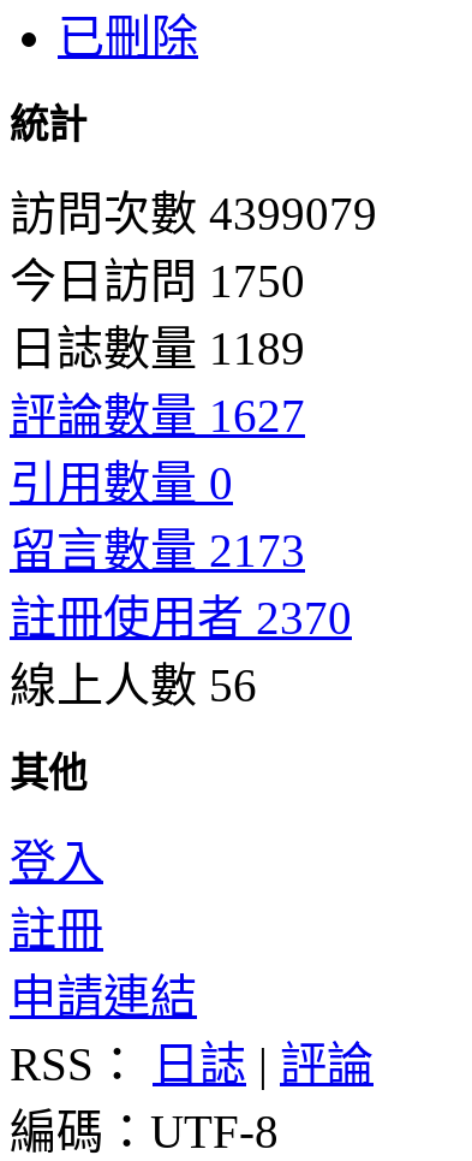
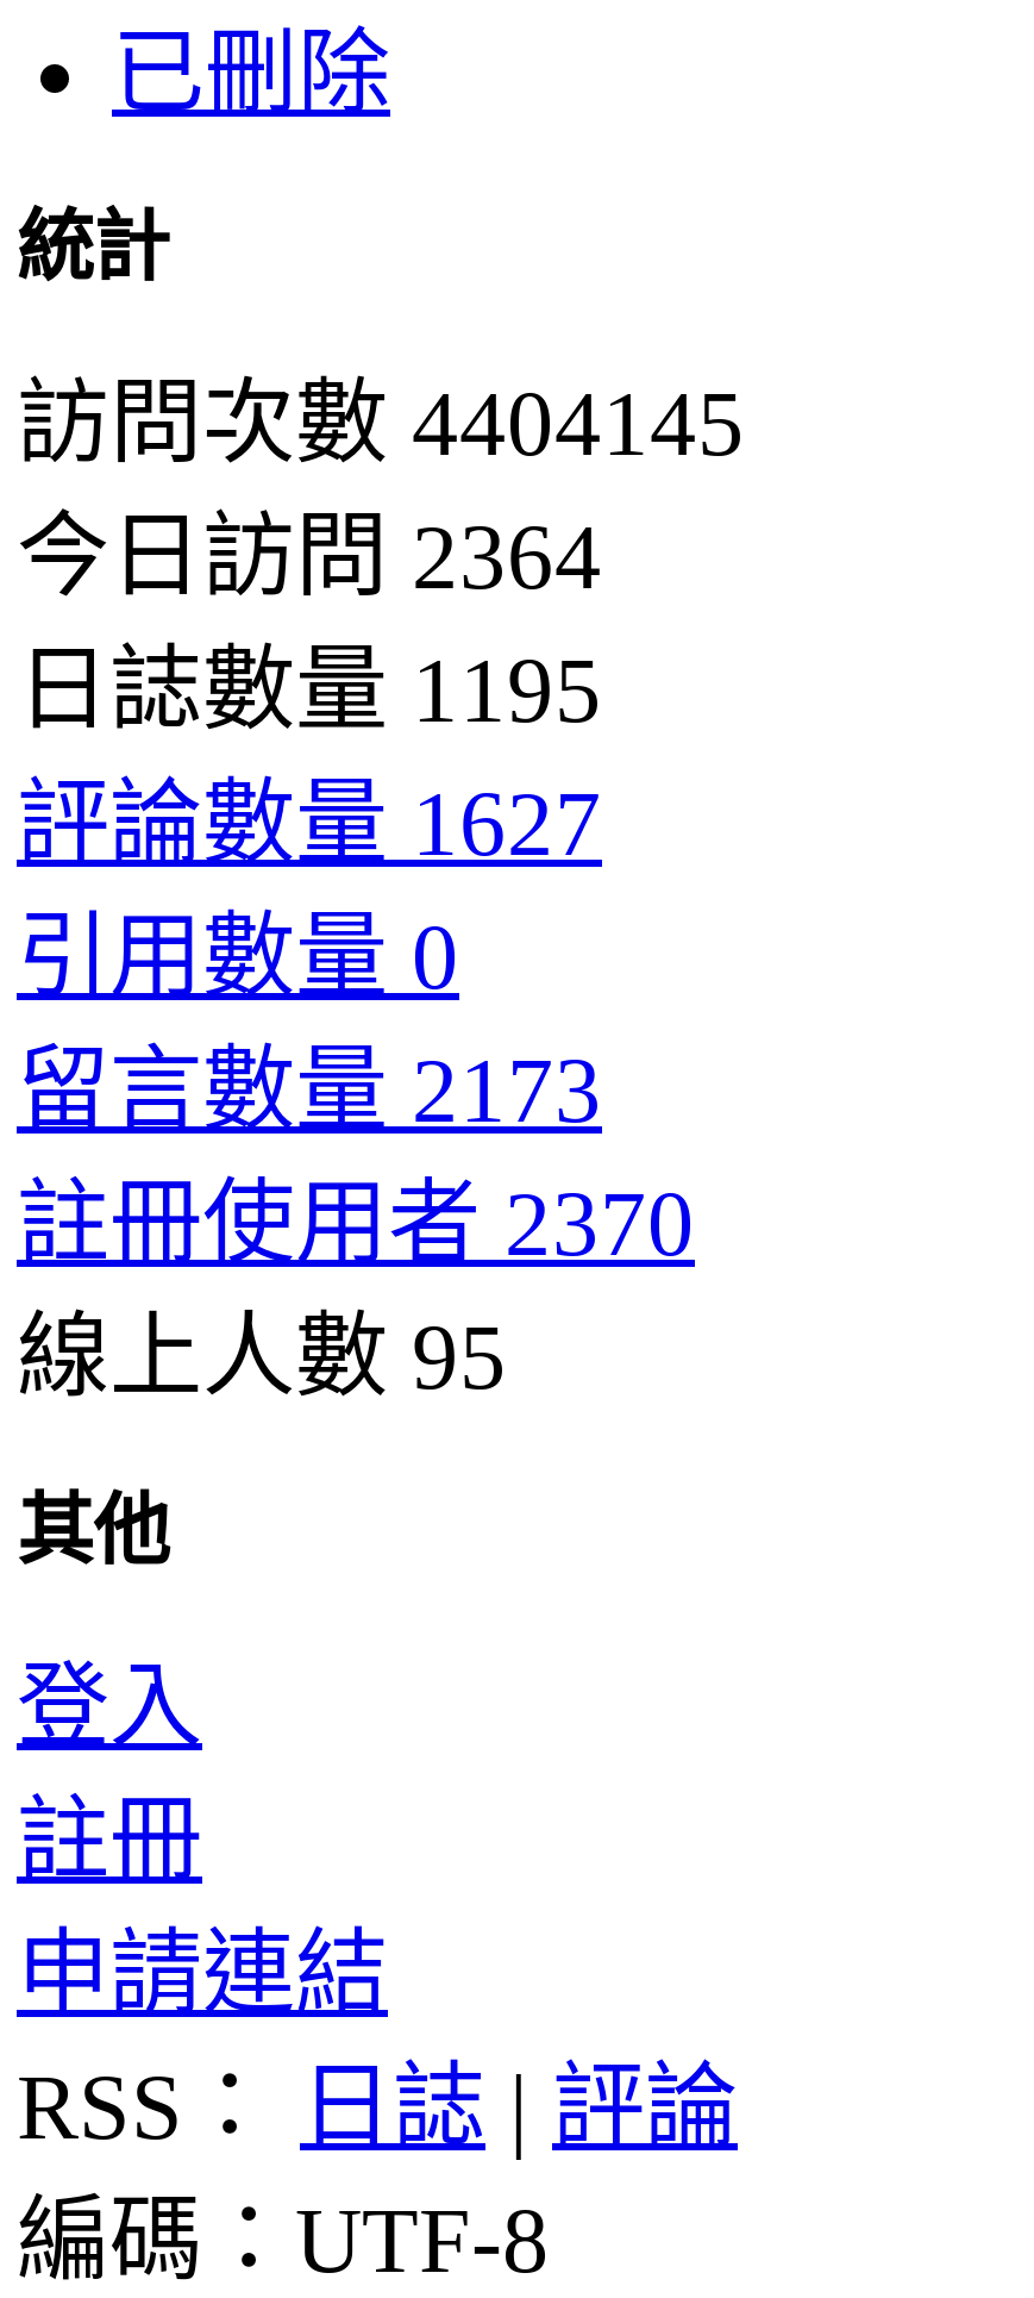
[10,188,377,239] 訪問次數 4399079 -> [17,371,745,474] 訪問次數 4404145
[10,255,305,307] 今日訪問 1750 -> [17,505,602,607] 今日訪問 2364
[10,322,305,374] 日誌數量 1189 -> [17,638,602,740] 日誌數量 1195
[10,659,257,711] 線上人數 56 -> [17,1305,507,1407] 線上人數 95

